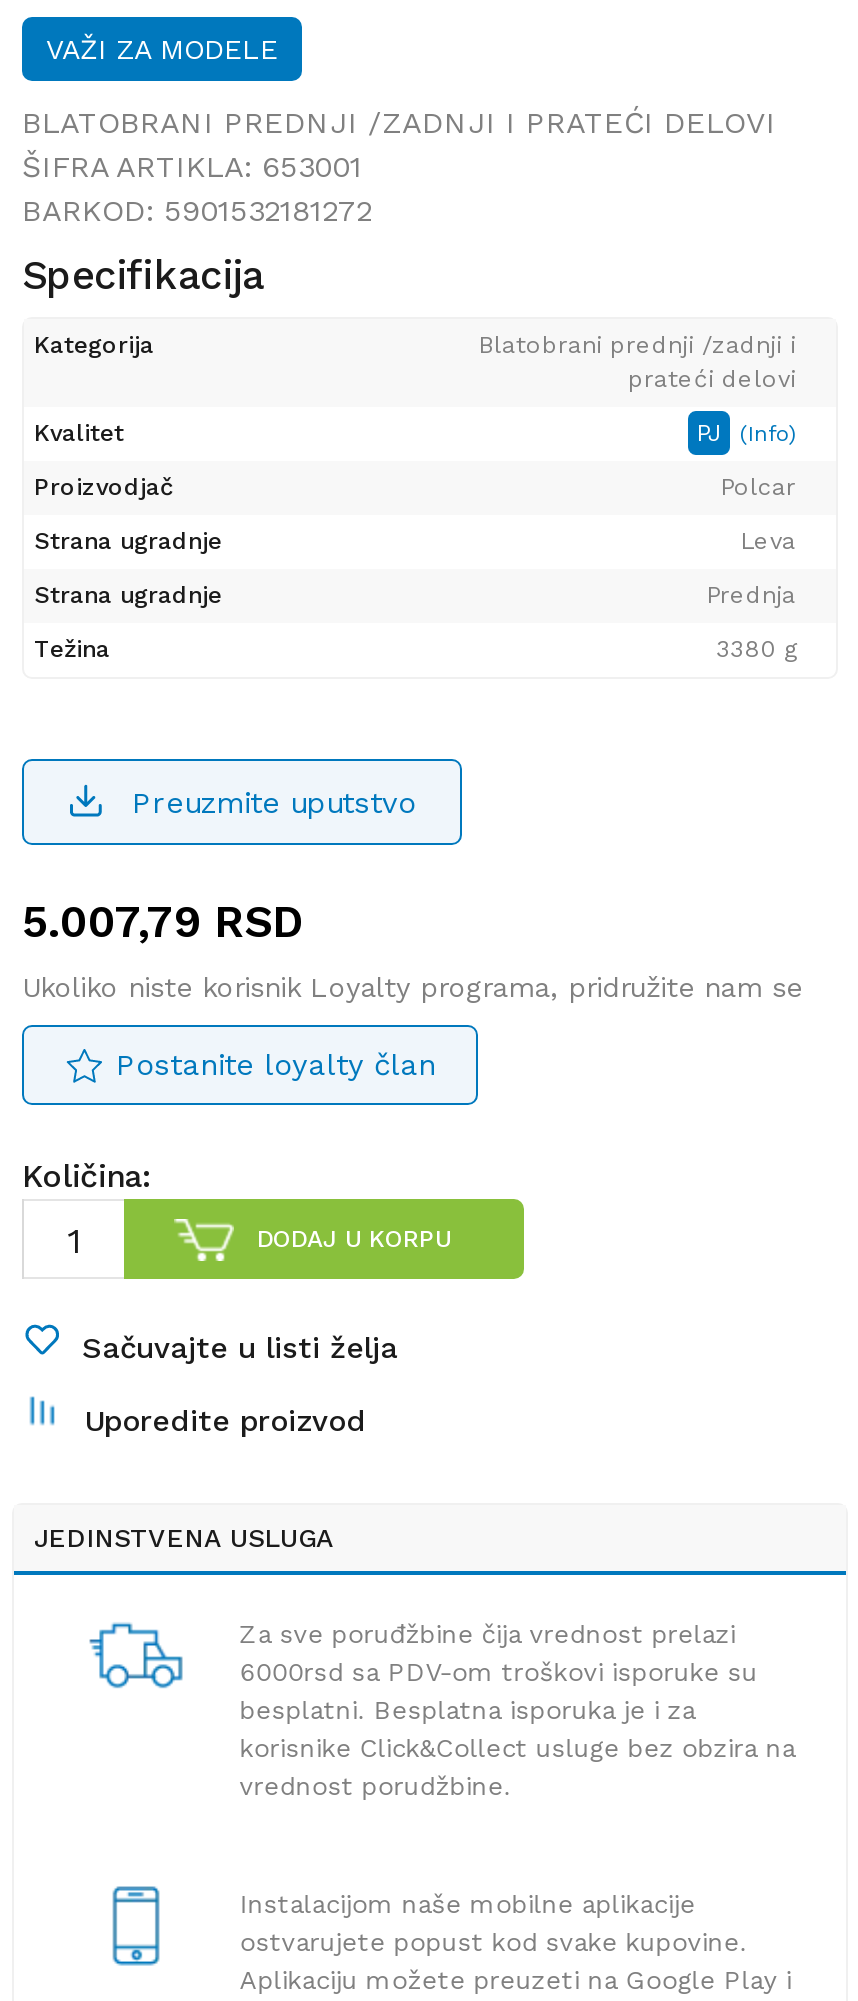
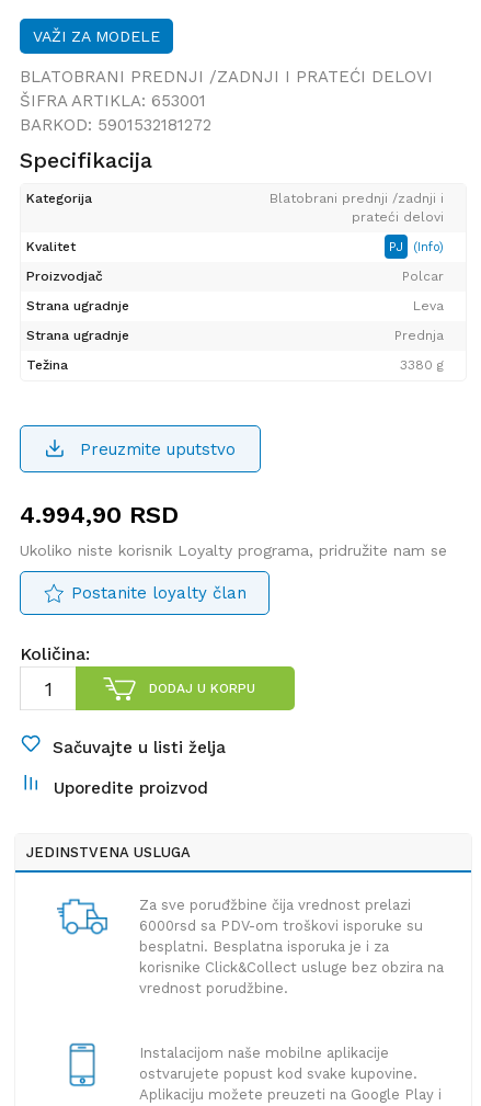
[22,897,304,947] 5.007,79 RSD -> [20,501,179,529] 4.994,90 RSD

